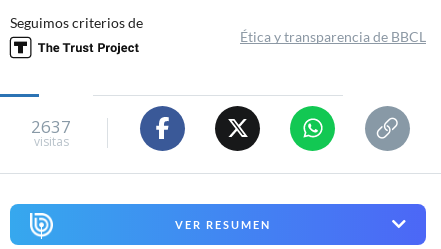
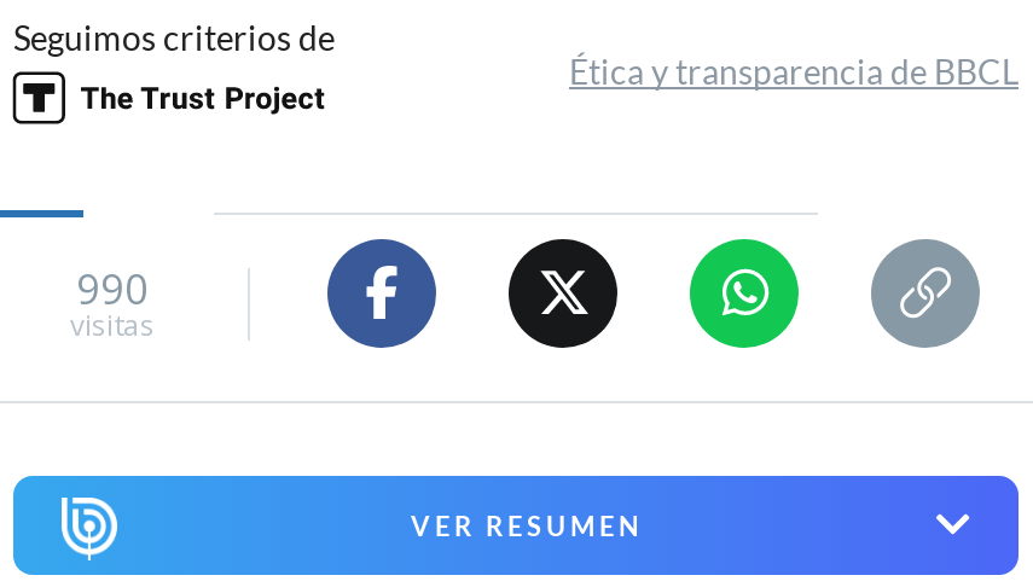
[31,115,71,138] 2637 -> [76,262,149,317] 990

